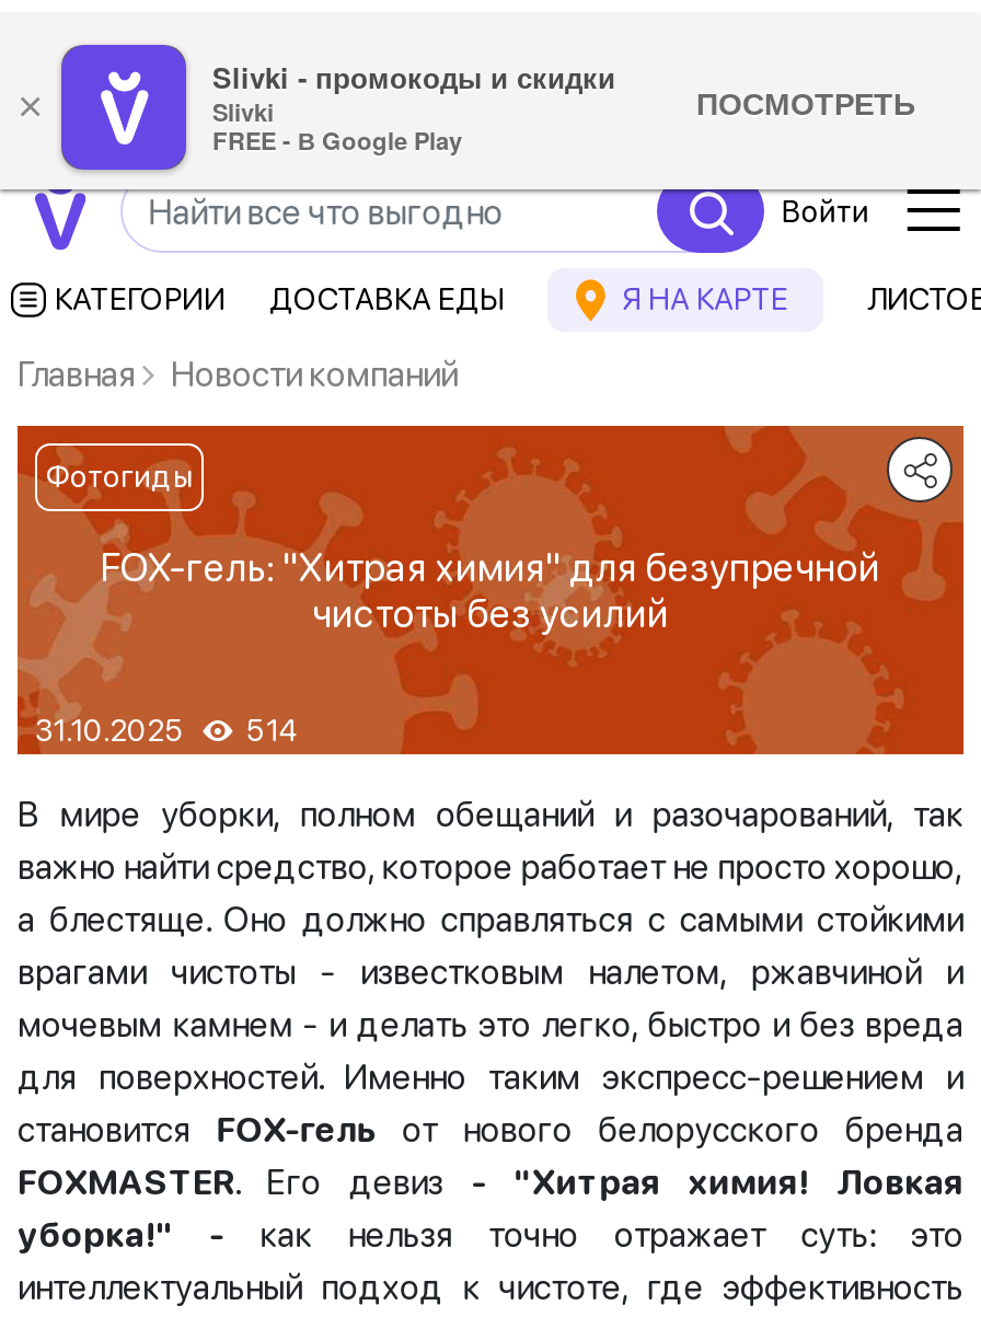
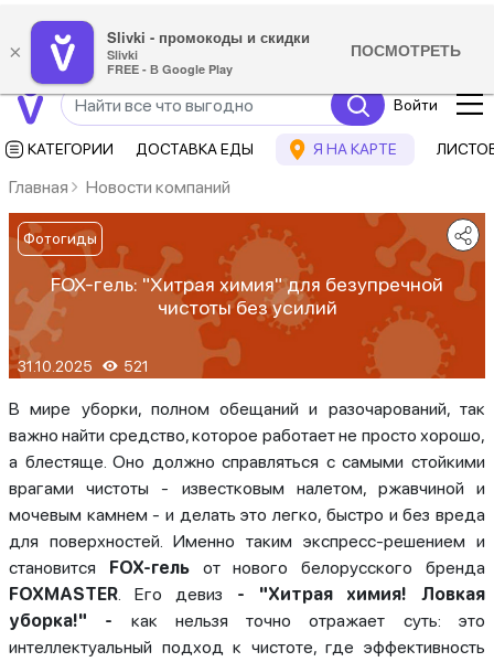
[35,713,298,748] 31.10.2025 514 -> [18,358,149,375] 31.10.2025 521

